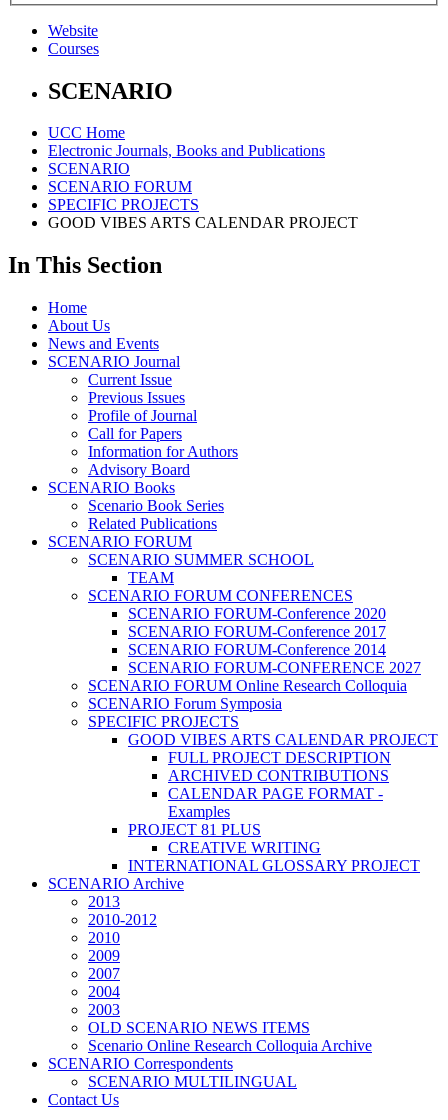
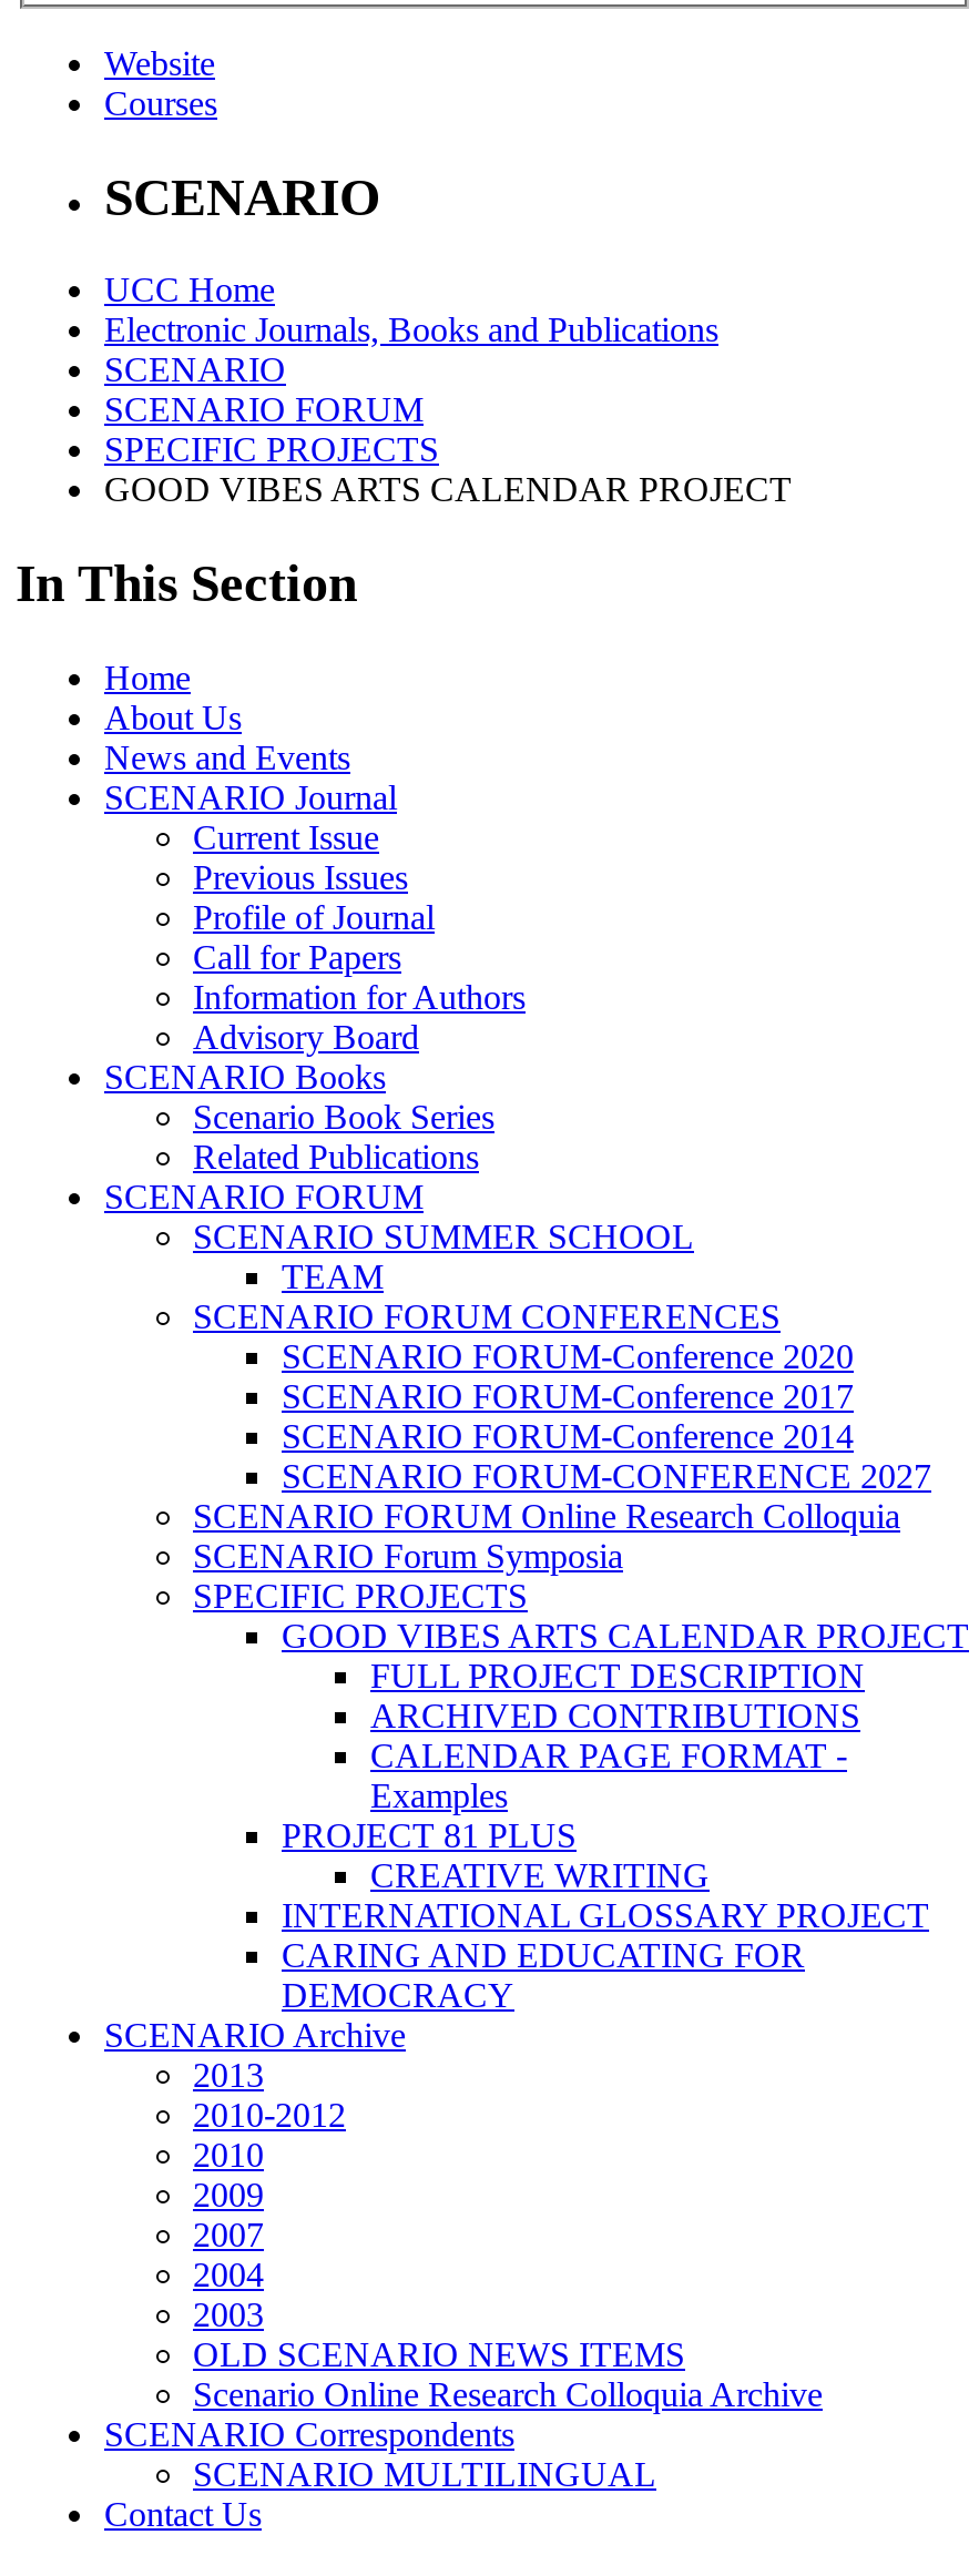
none -> [282,1937,805,2014] CARING AND EDUCATING FOR | DEMOCRACY

